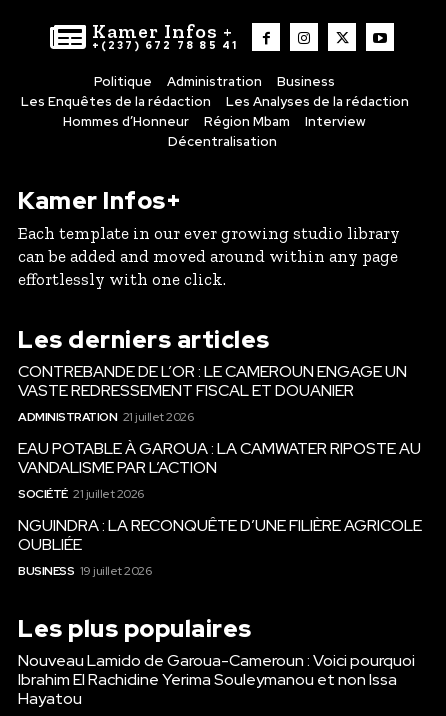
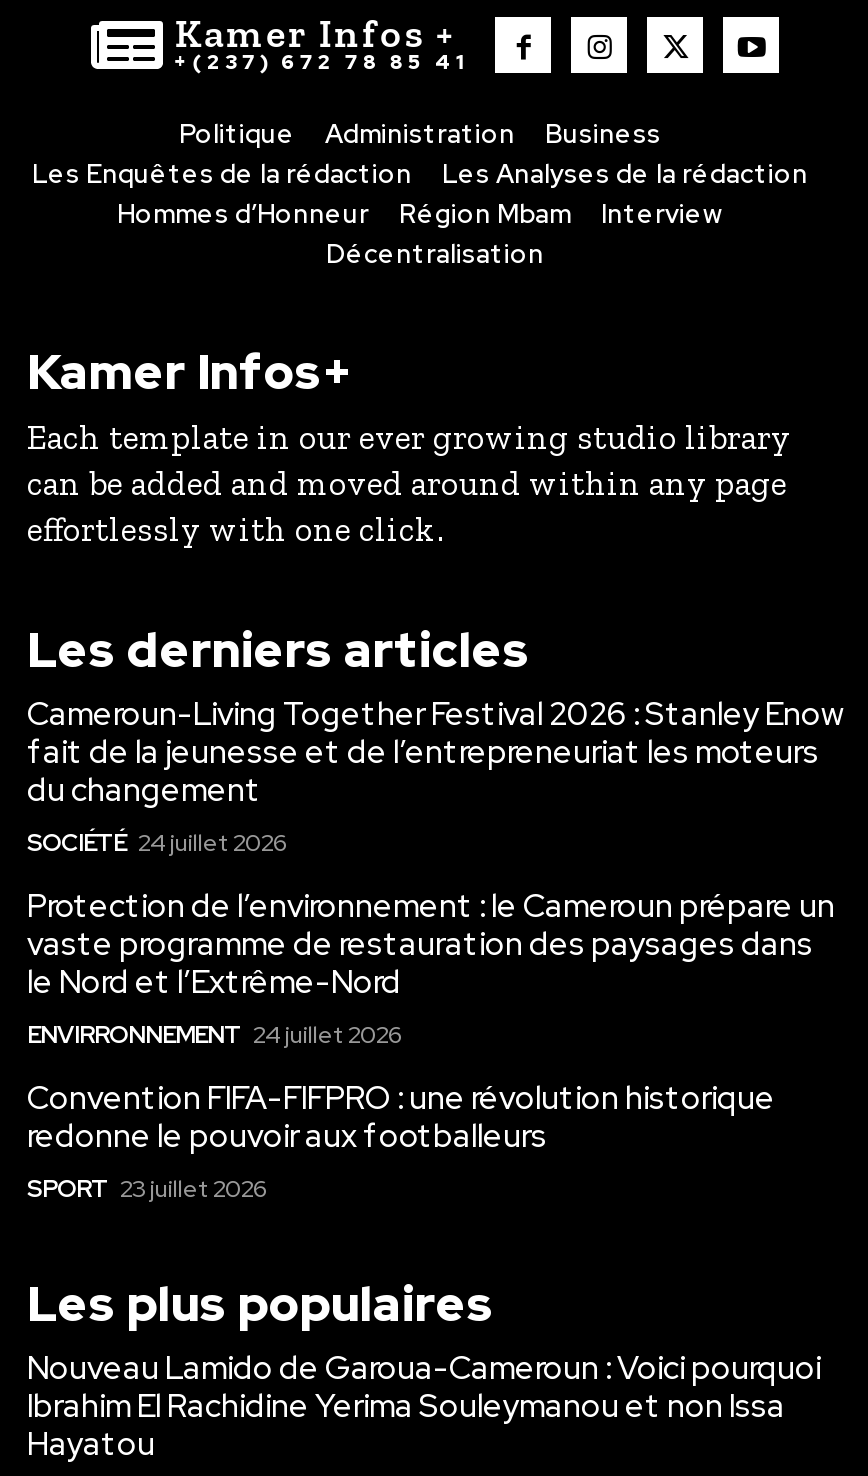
[18,361,407,425] CONTREBANDE DE L’OR : LE CAMEROUN ENGAGE UN | VASTE REDRESSEMENT FISCAL ET DOUANIER | ADMINISTRATION 21 juillet 2026 -> [27,694,843,860] Cameroun-Living Together Festival 2026 : Stanley Enow | fait de la jeunesse et de l’entrepreneuriat les moteurs | du changement | SOCIÉTÉ 24 juillet 2026
[18,438,421,502] EAU POTABLE À GAROUA : LA CAMWATER RIPOSTE AU | VANDALISME PAR L’ACTION | SOCIÉTÉ 21 juillet 2026 -> [27,886,835,1052] Protection de l’environnement : le Cameroun prépare un | vaste programme de restauration des paysages dans | le Nord et l’Extrême-Nord | ENVIRRONNEMENT 24 juillet 2026
[18,515,422,579] NGUINDRA : LA RECONQUÊTE D’UNE FILIÈRE AGRICOLE | OUBLIÉE | BUSINESS 19 juillet 2026 -> [27,1078,775,1206] Convention FIFA-FIFPRO : une révolution historique | redonne le pouvoir aux footballeurs | SPORT 23 juillet 2026

